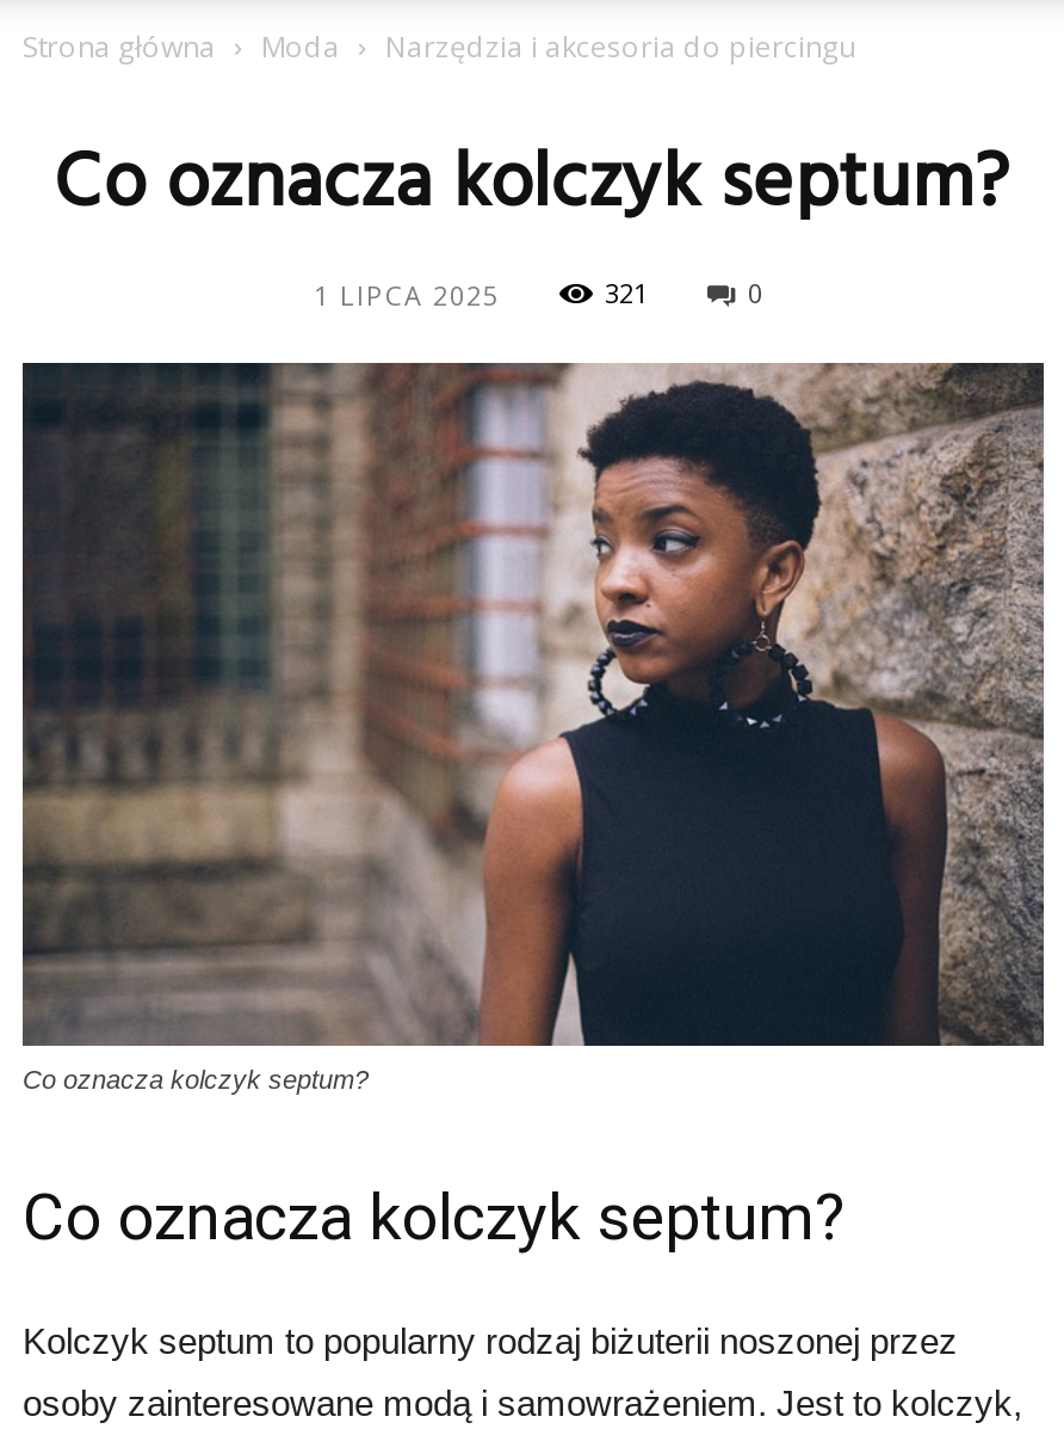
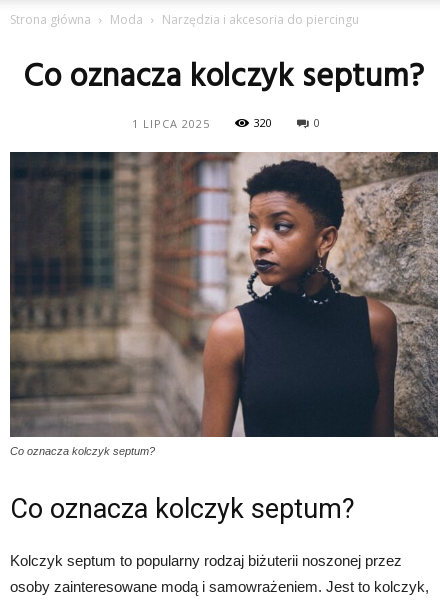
[605,275,648,311] 321 -> [254,115,272,130] 320

